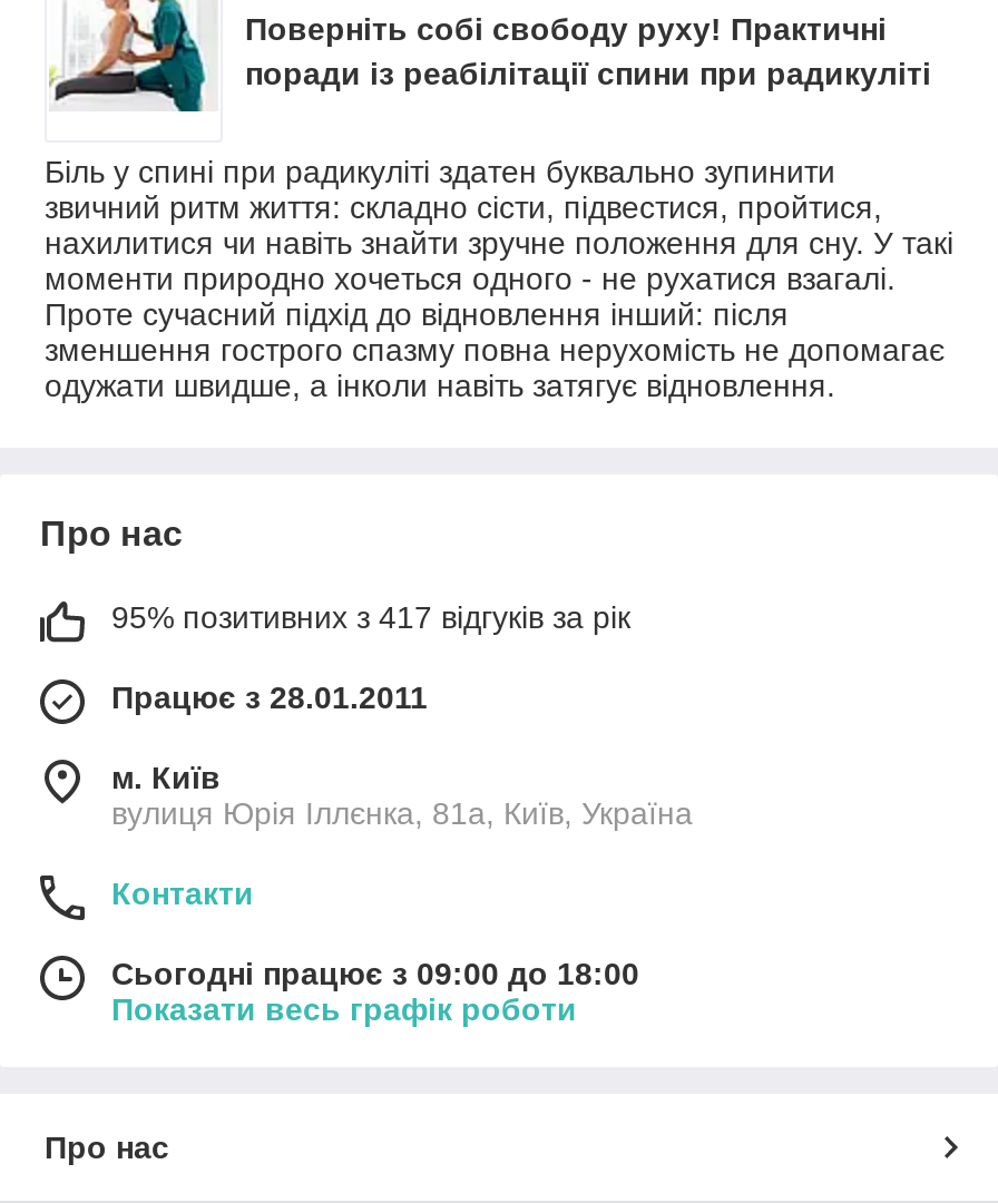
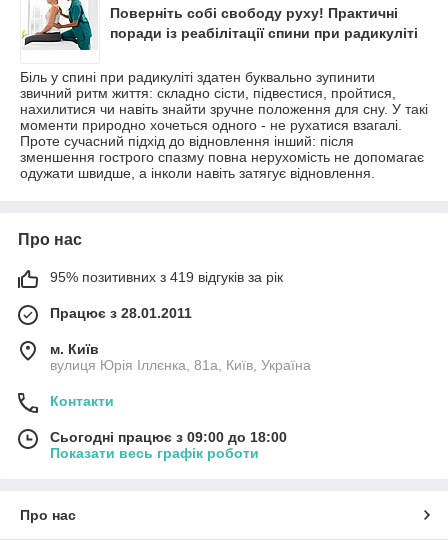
[111,599,630,635] 95% позитивних з 417 відгуків за рік -> [50,269,283,285] 95% позитивних з 419 відгуків за рік

